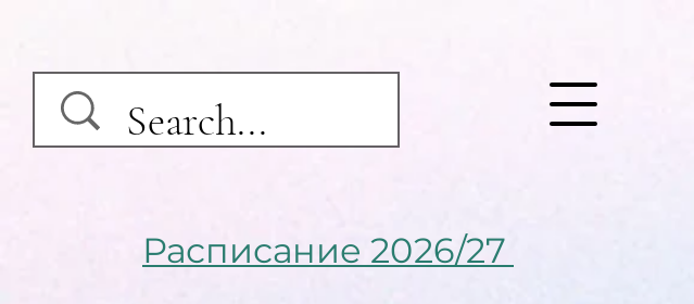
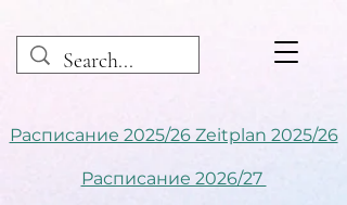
none -> [9,125,338,145] Расписание 2025/26 Zeitplan 2025/26

